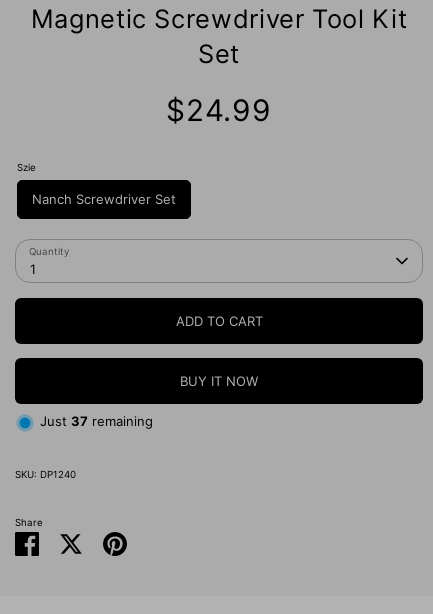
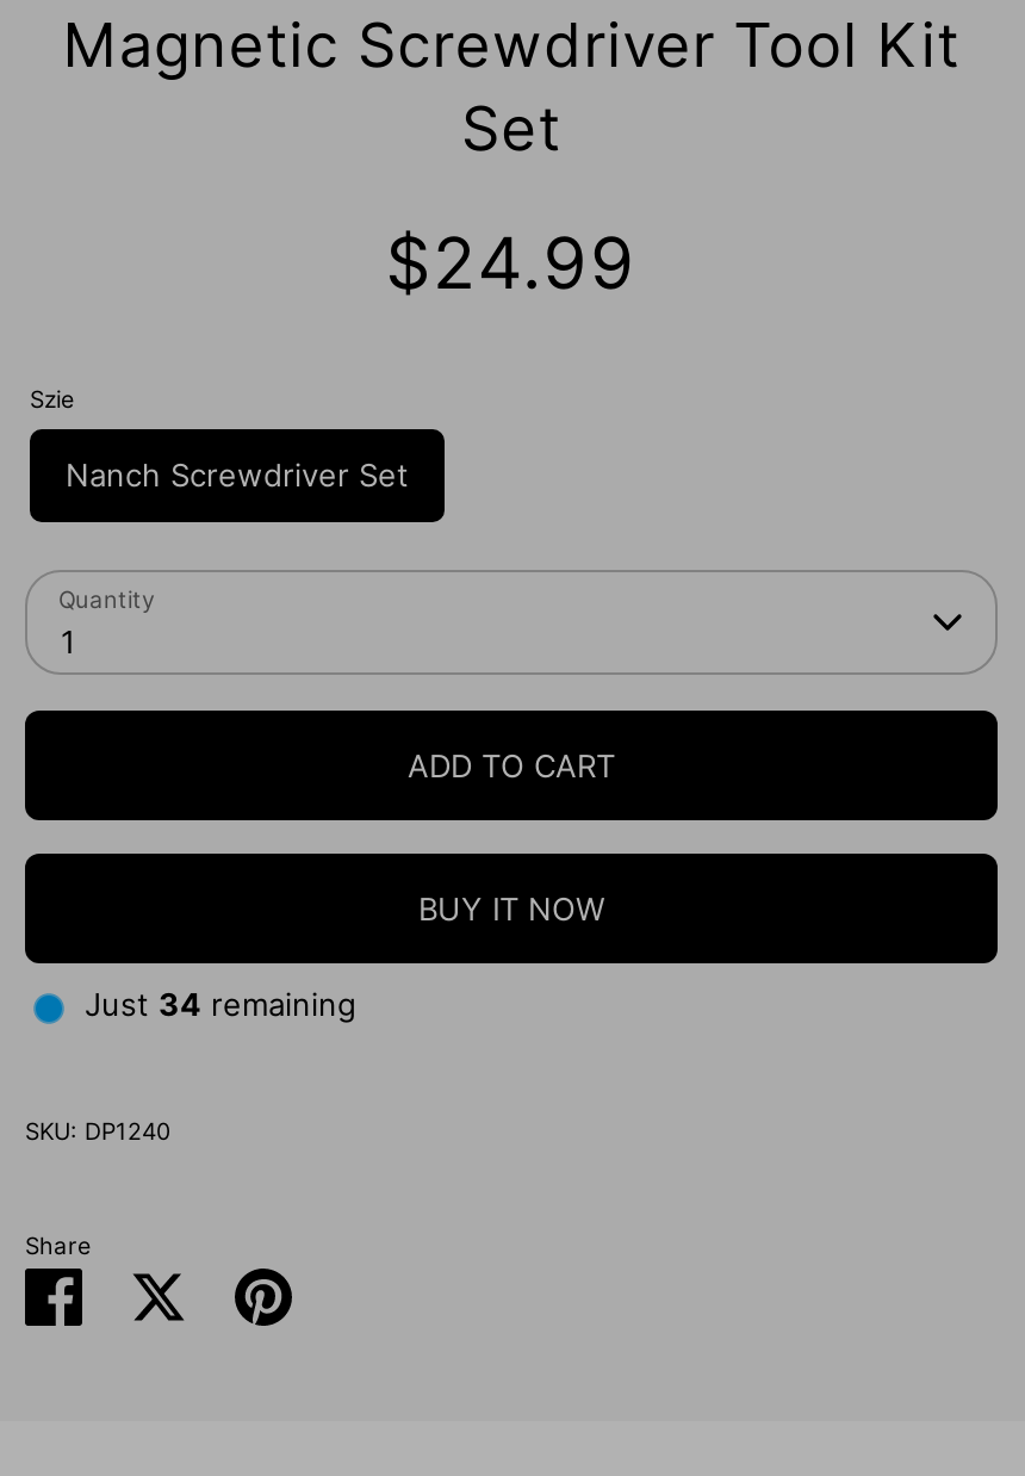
[40,413,153,429] Just 37 remaining -> [85,985,356,1023] Just 34 remaining

